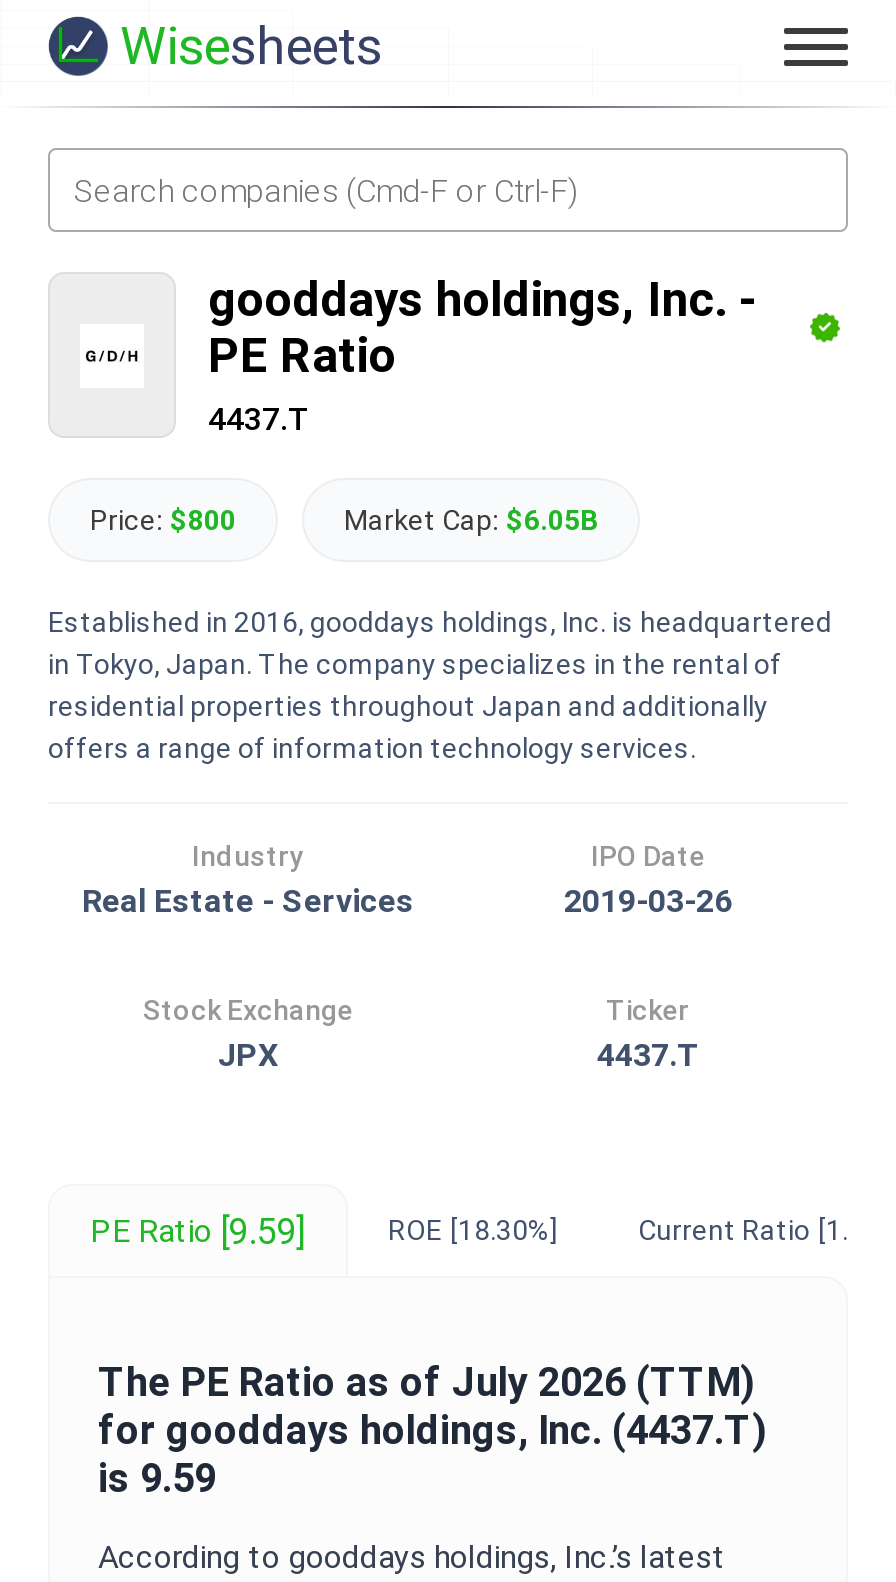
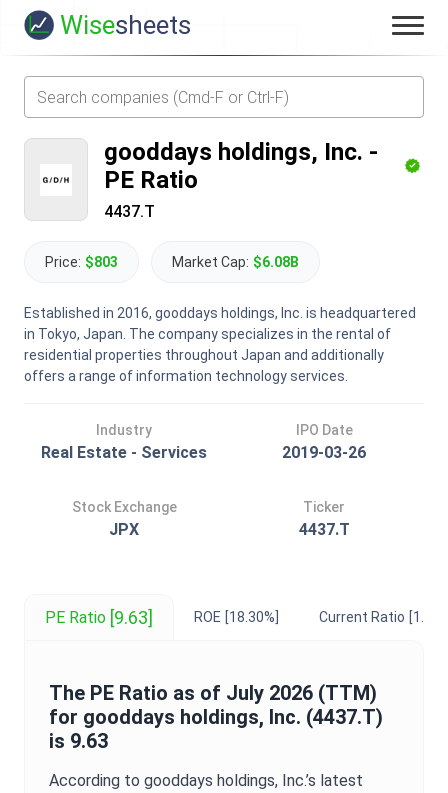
[90,504,236,536] Price: $800 -> [45,254,118,270] Price: $803
[344,504,598,536] Market Cap: $6.05B -> [172,254,299,270] Market Cap: $6.08B
[90,1210,306,1252] PE Ratio [9.59] -> [45,607,153,628] PE Ratio [9.63]
[98,1454,216,1502] is 9.59 -> [49,729,108,753] is 9.63

